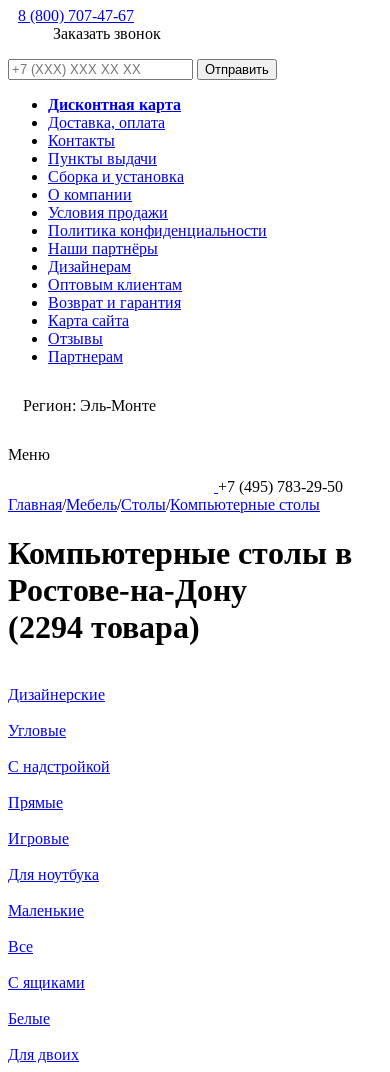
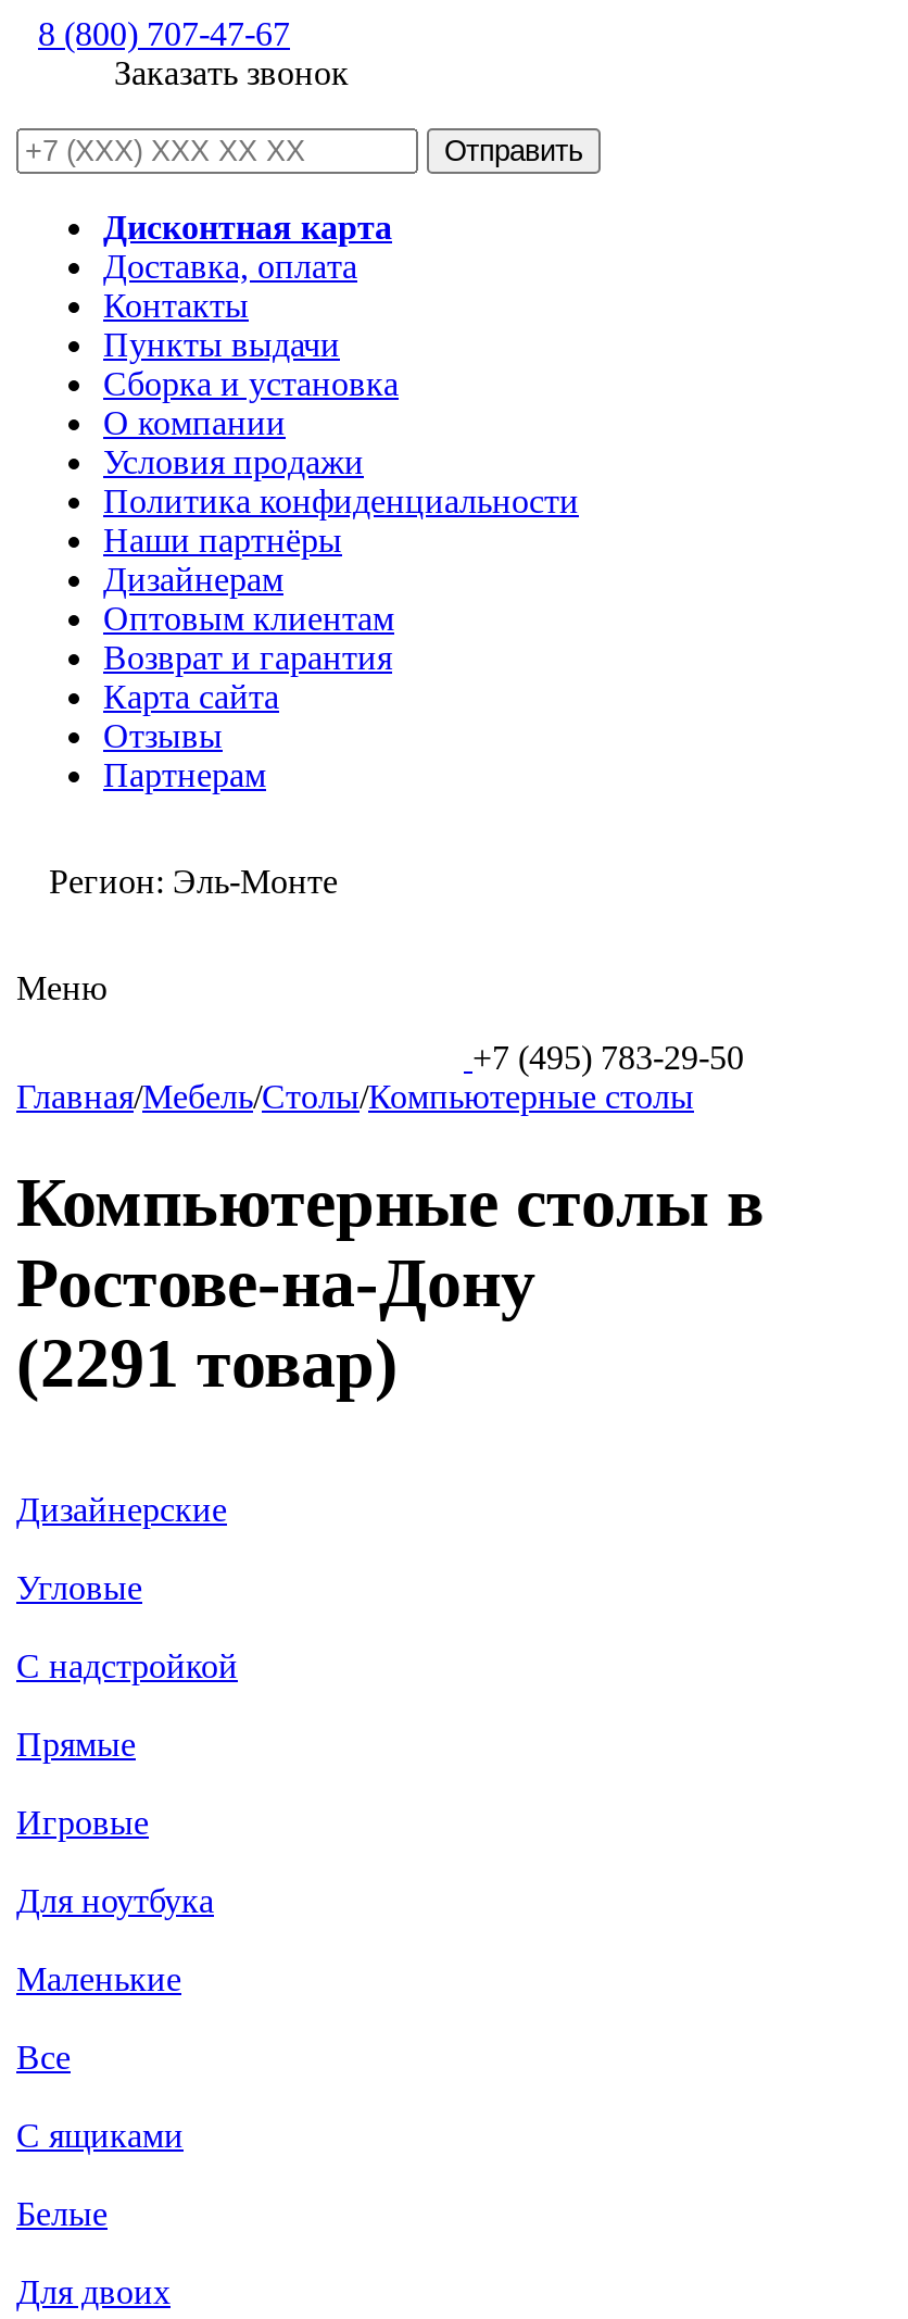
[8,609,200,645] (2294 товара) -> [16,1324,399,1402] (2291 товар)

